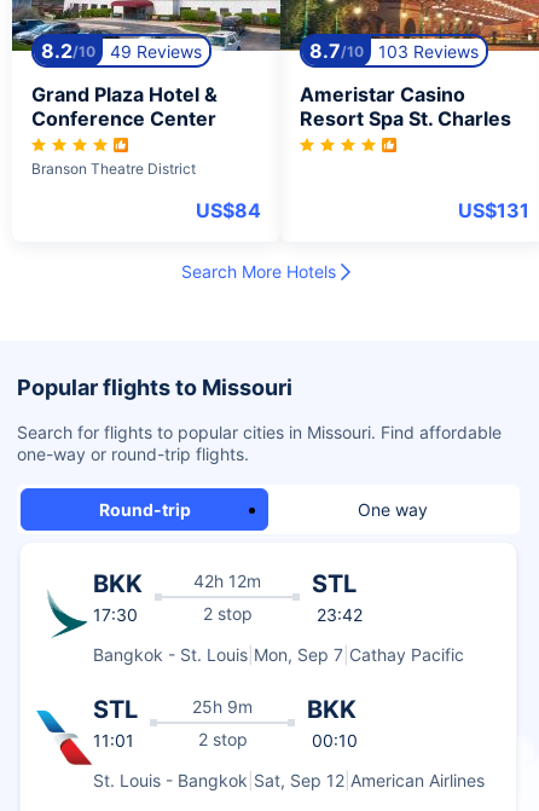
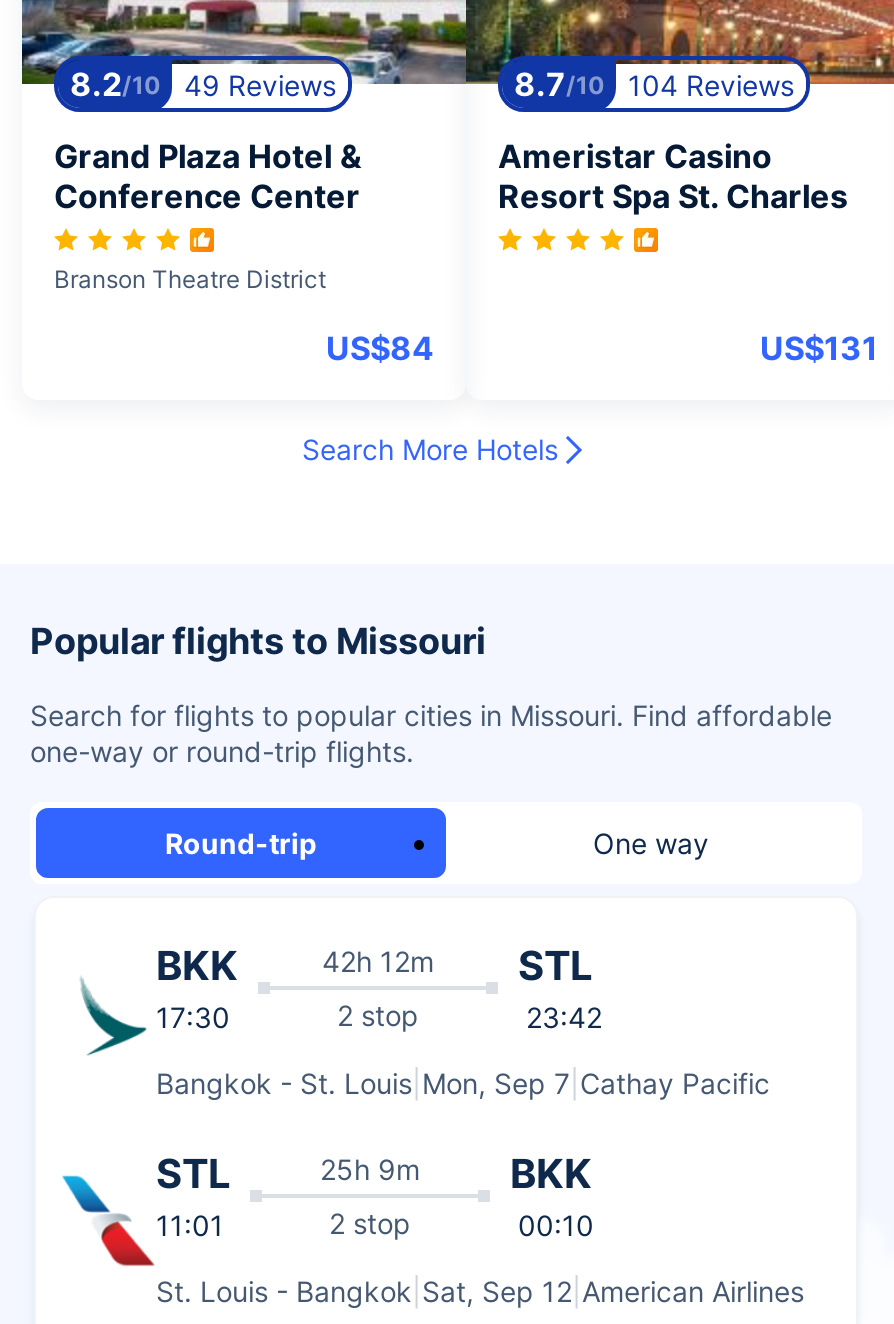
[309,39,479,63] 8.7/10 103 Reviews -> [514,64,794,104] 8.7/10 104 Reviews

